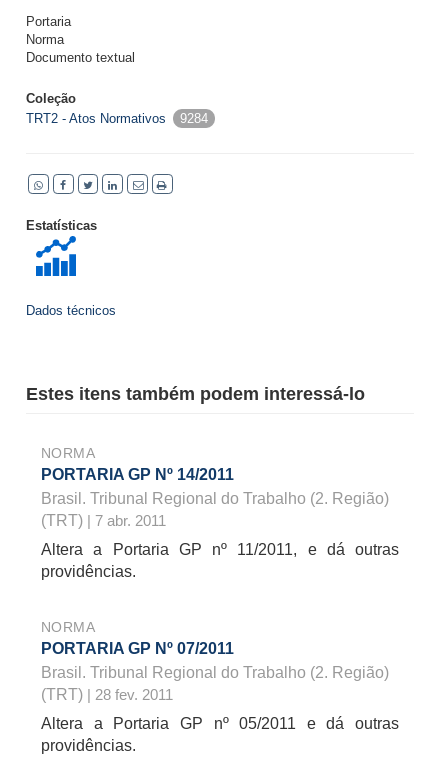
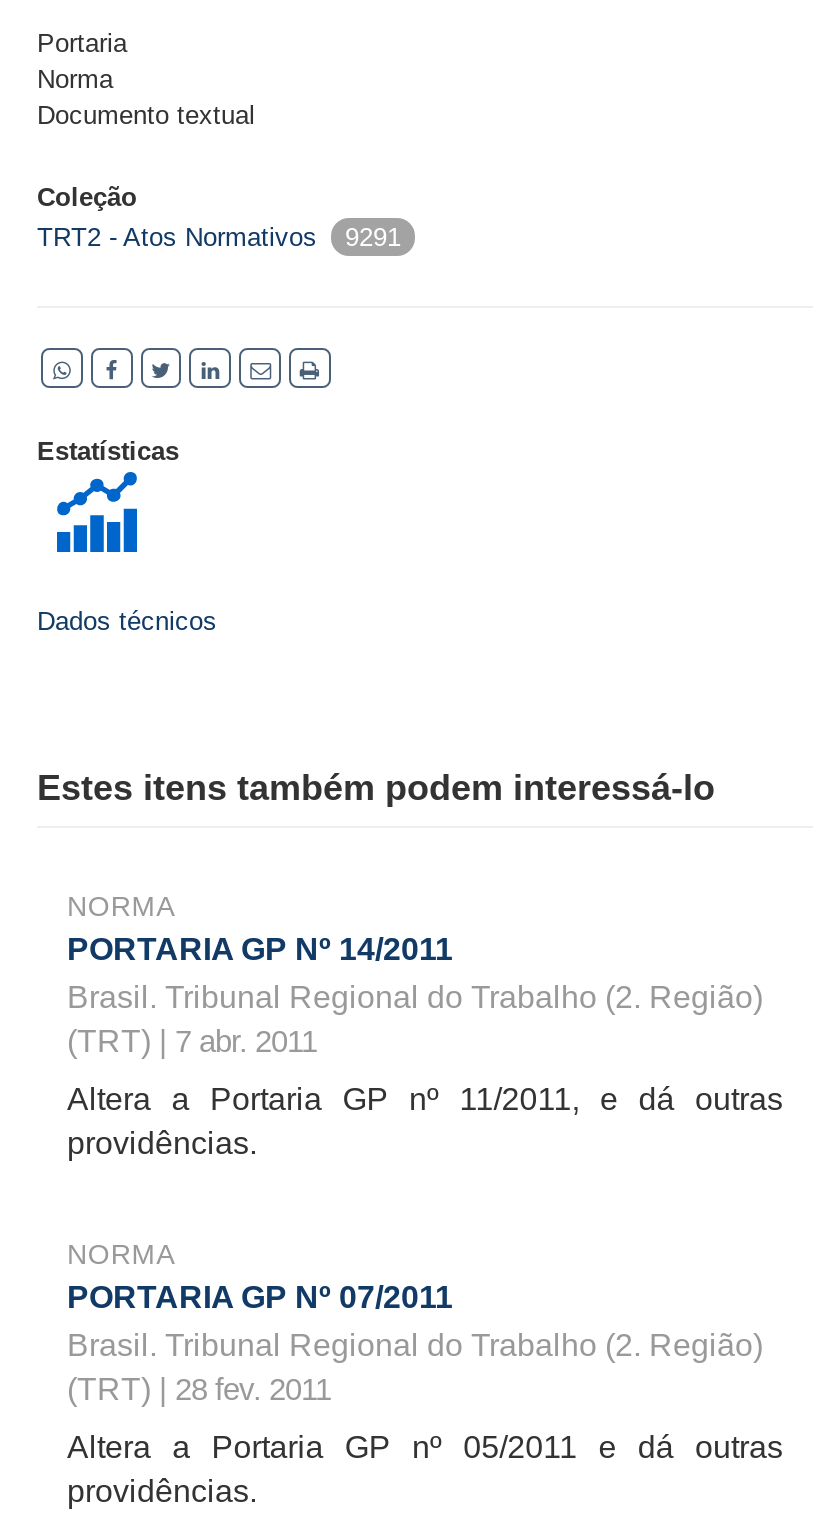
[26,111,208,126] TRT2 - Atos Normativos 9284 -> [37,221,401,251] TRT2 - Atos Normativos 9291

